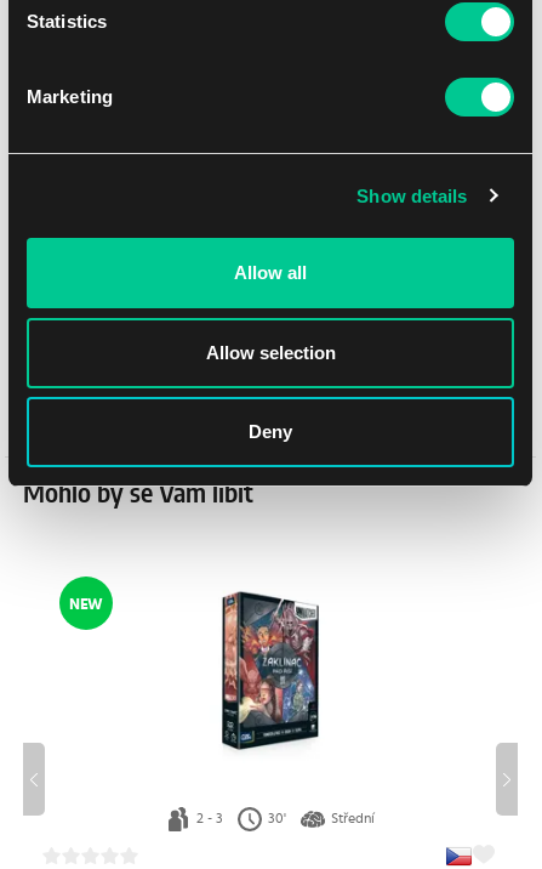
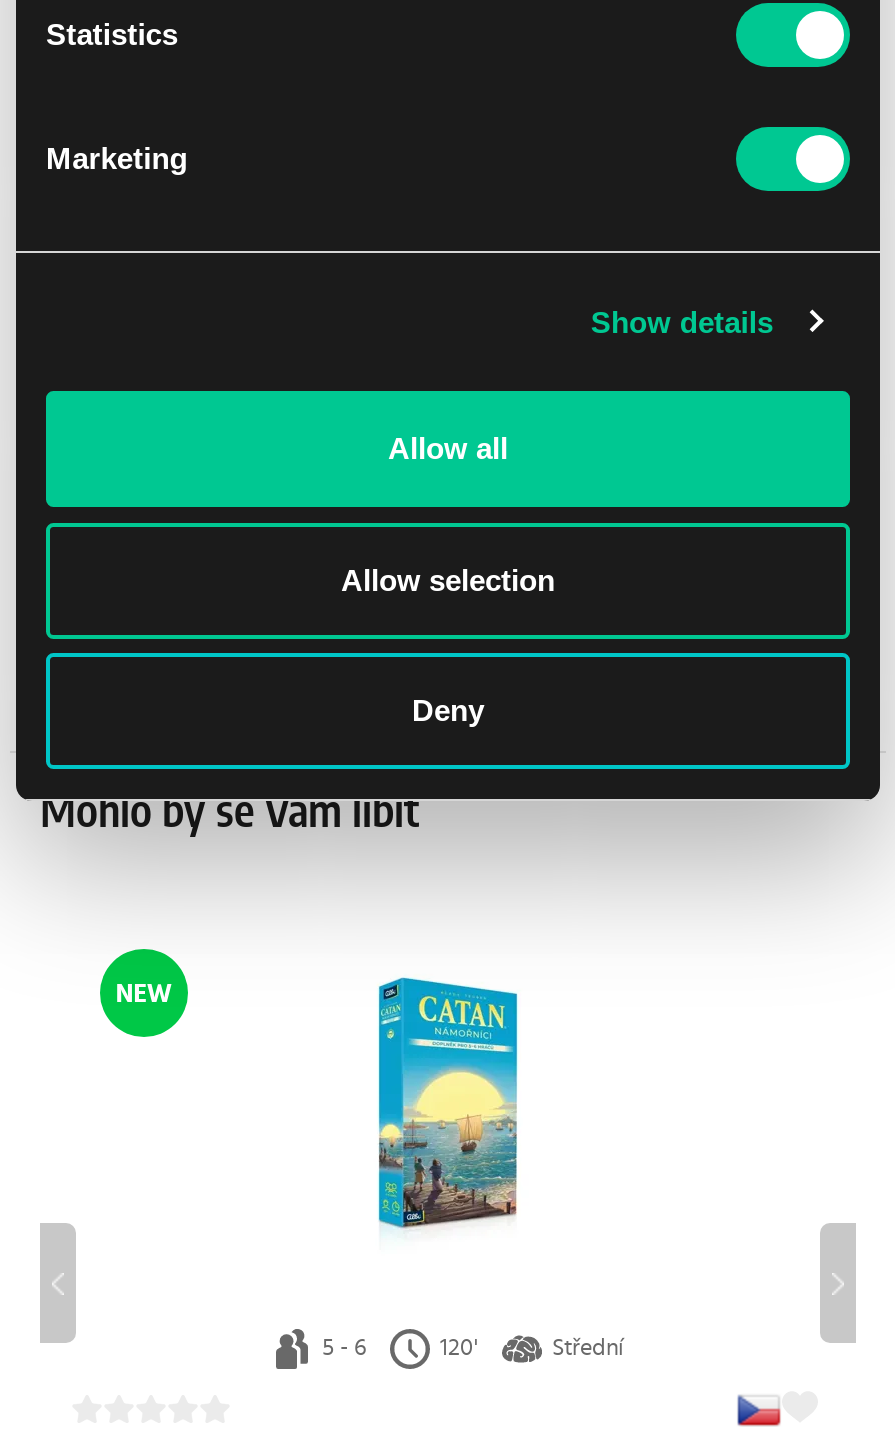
[221,591,320,751] [image] -> [368,975,528,1235] [image]
[196,811,223,825] 2 - 3 -> [322,1335,366,1359] 5 - 6
[268,811,286,825] 30' -> [440,1335,478,1359] 120'

